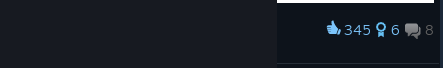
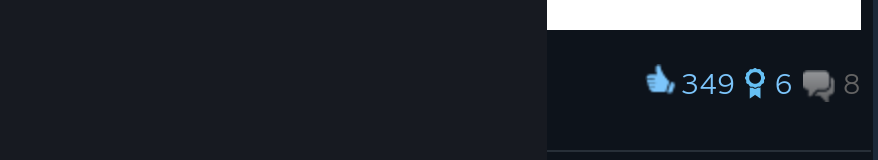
[344,21,434,38] 345 6 8 -> [681,66,861,100] 349 6 8

